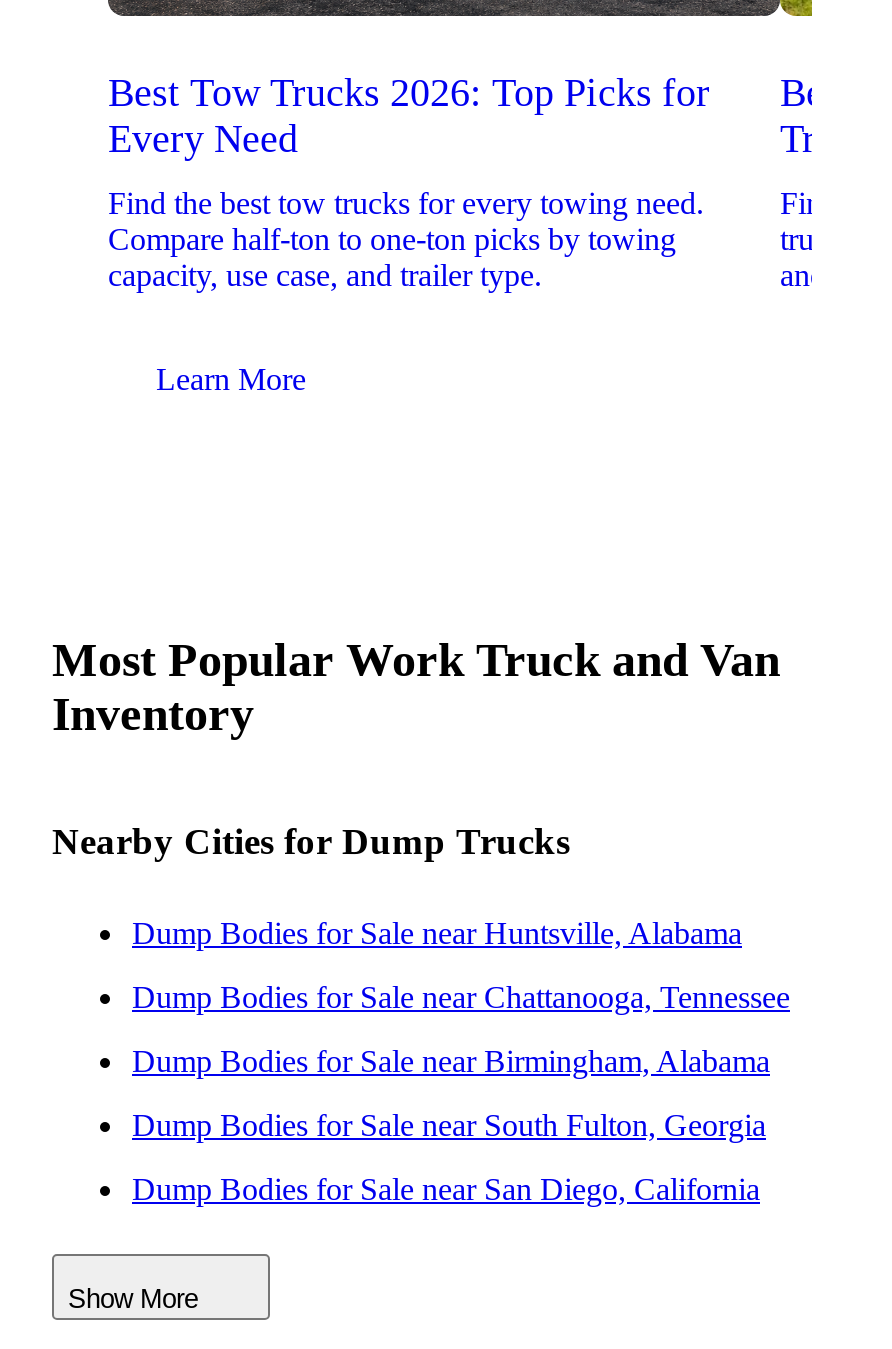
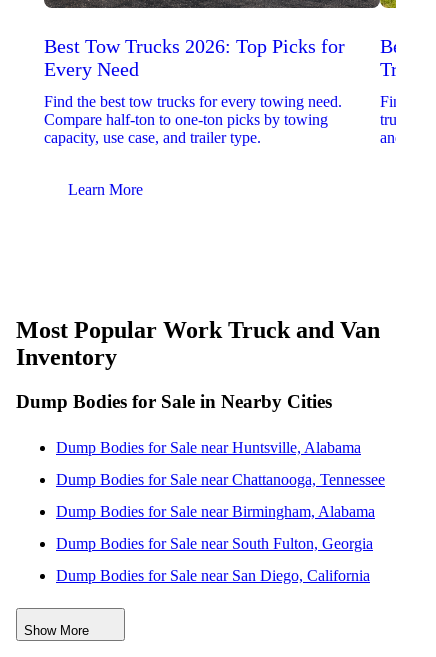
[52,820,570,862] Nearby Cities for Dump Trucks -> [16,391,332,412] Dump Bodies for Sale in Nearby Cities

